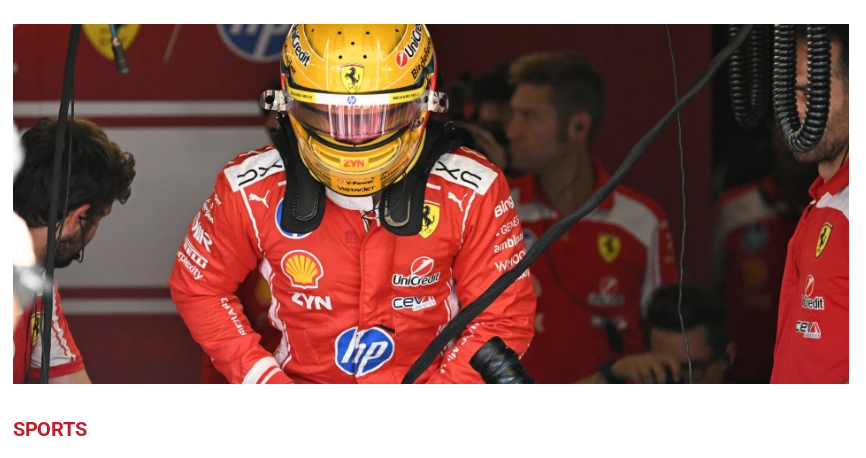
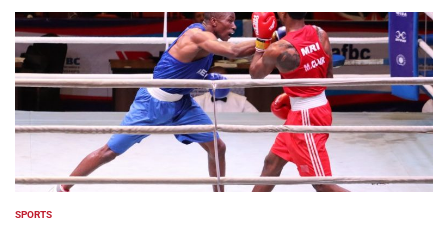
[11,22,851,386] [image] -> [14,11,434,193] [image]

